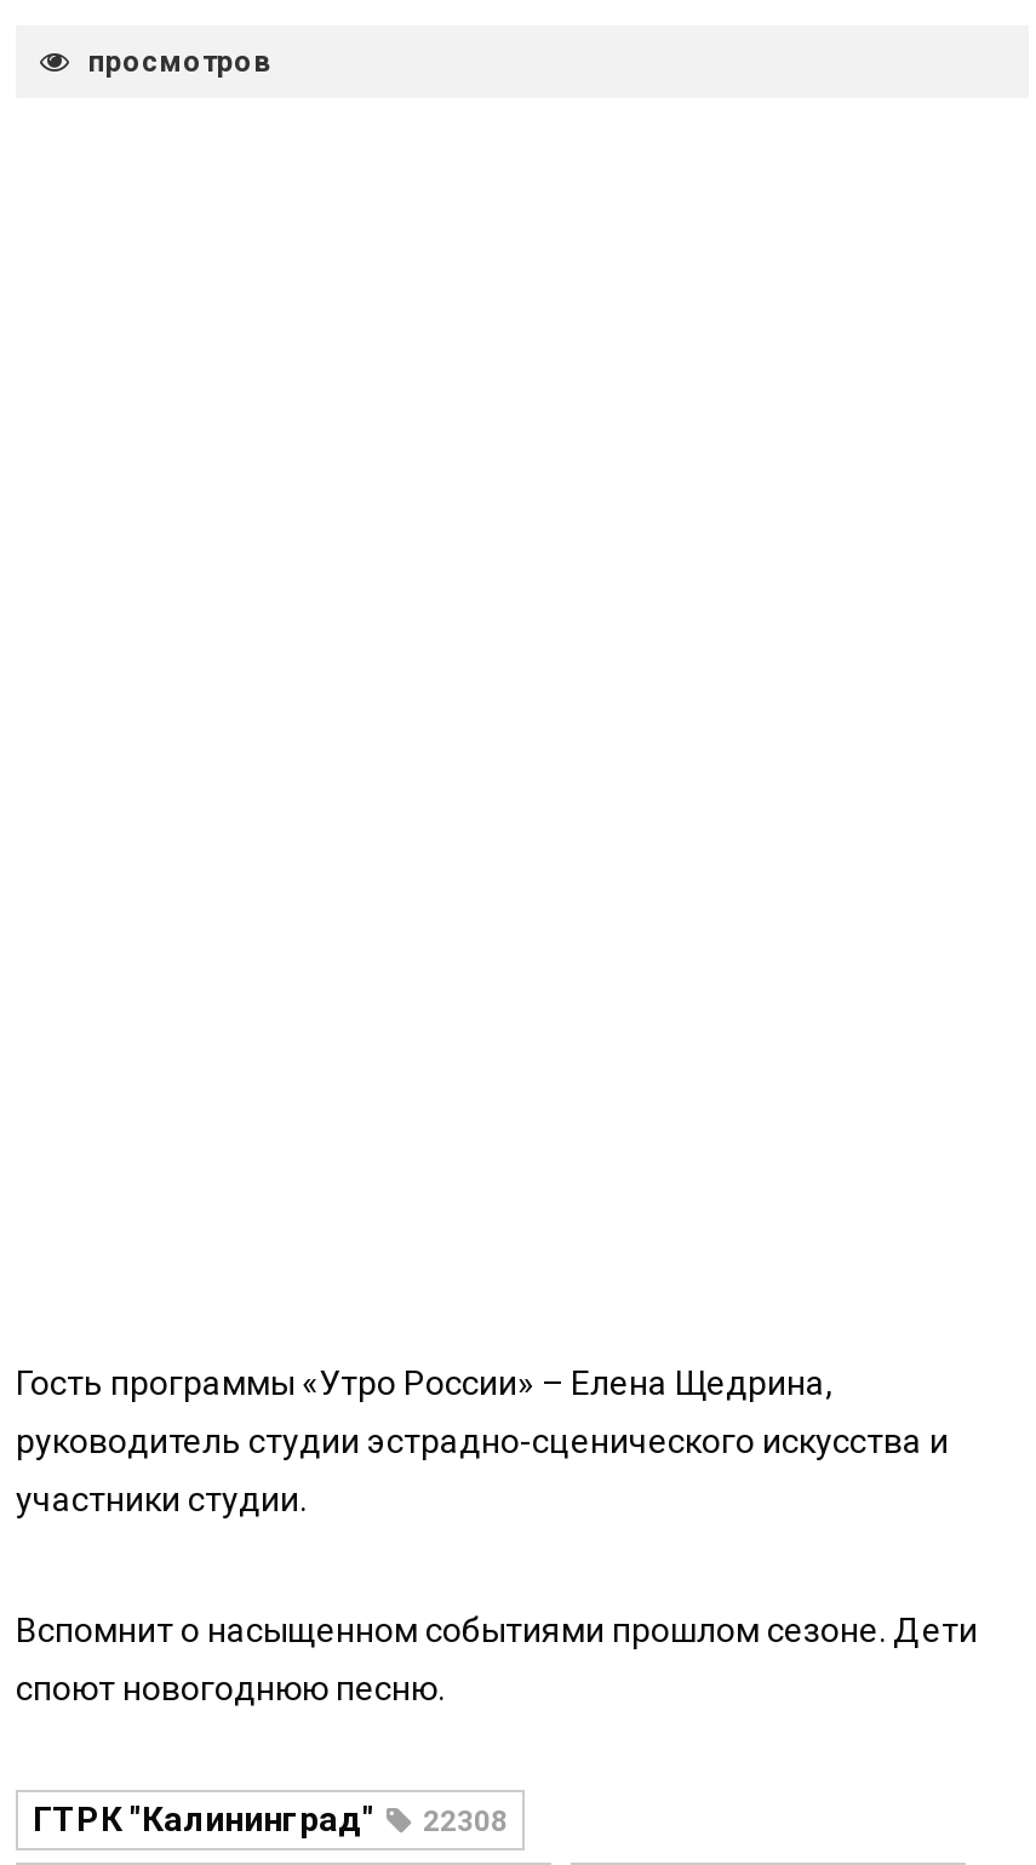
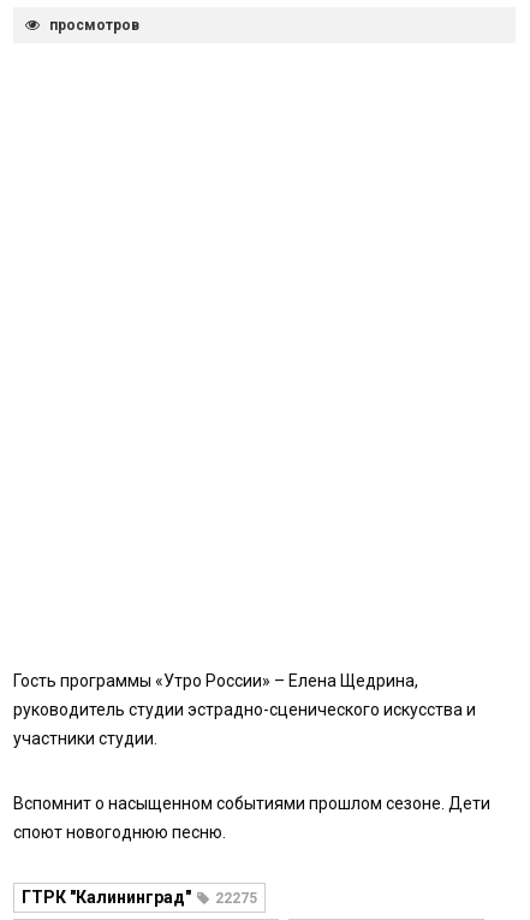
[33,1801,508,1839] ГТРК "Калининград" 22308 -> [22,888,257,907] ГТРК "Калининград" 22275

